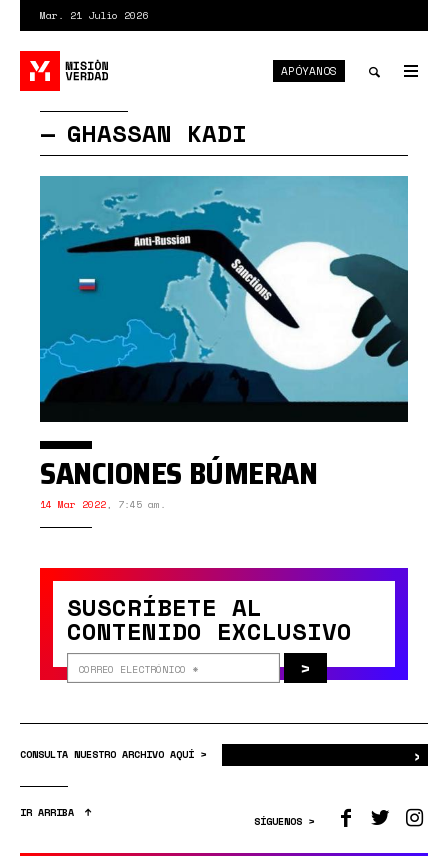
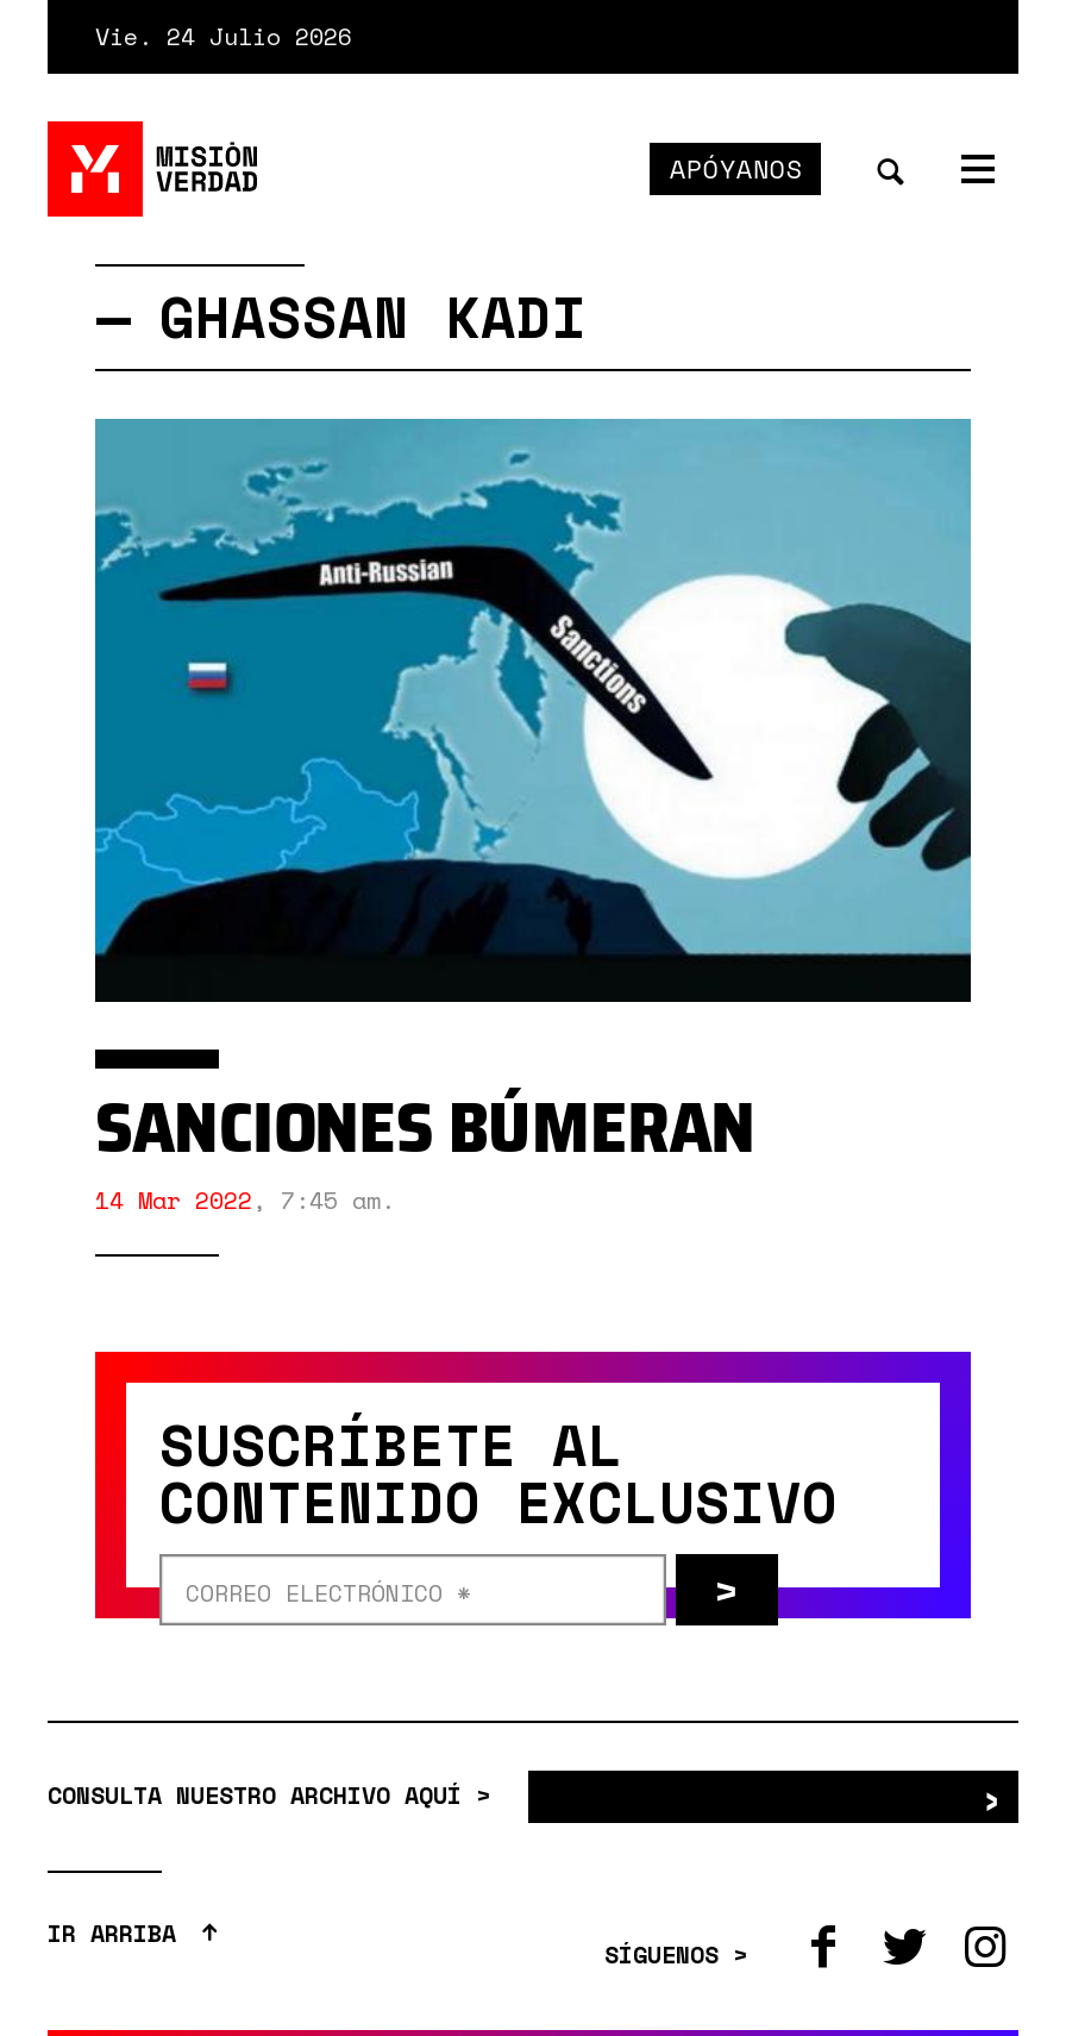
[40,8,148,23] Mar. 21 Julio 2026 -> [95,19,352,55] Vie. 24 Julio 2026

